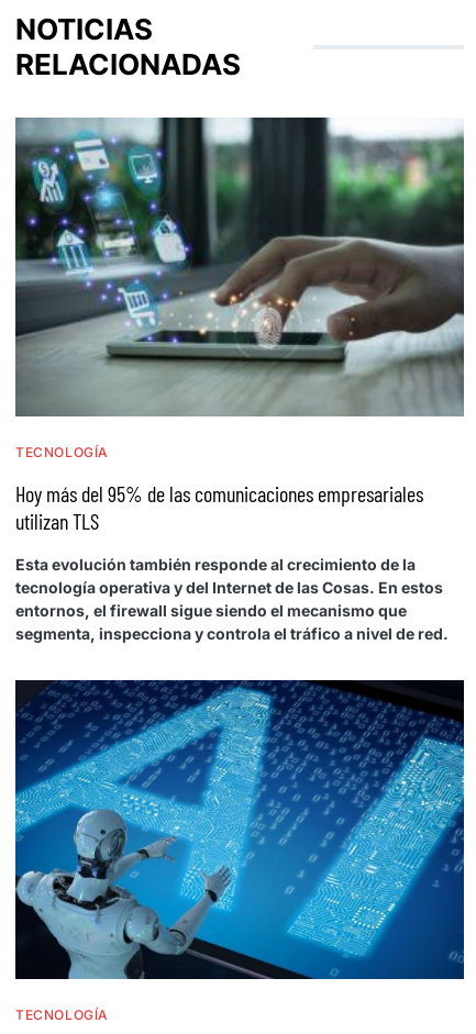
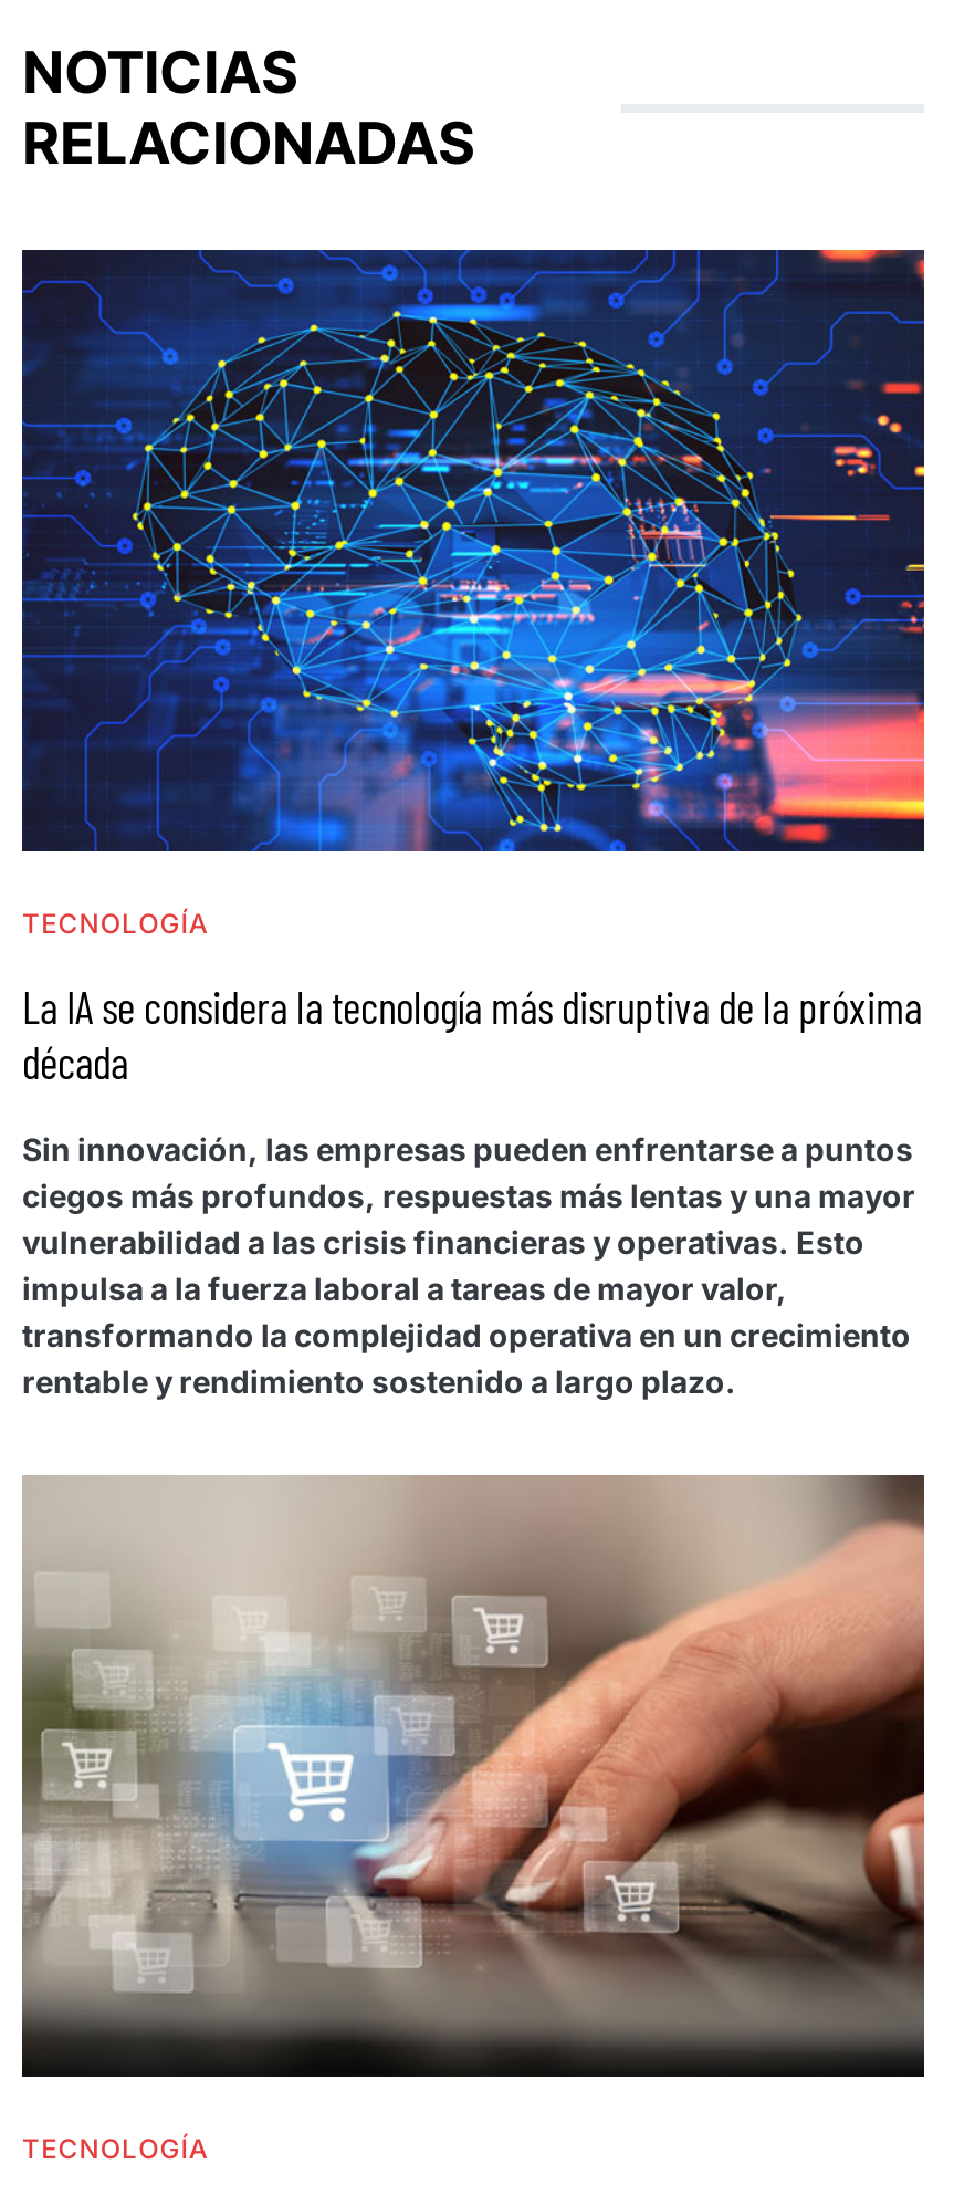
[14,116,465,418] [image] -> [20,248,926,854] [image]
[15,480,423,533] Hoy más del 95% de las comunicaciones empresariales | utilizan TLS -> [22,979,922,1087] La IA se considera la tecnología más disruptiva de la próxima | década
[15,554,449,642] Esta evolución también responde al crecimiento de la | tecnología operativa y del Internet de las Cosas. En estos | entornos, el firewall sigue siendo el mecanismo que | segmenta, inspecciona y controla el tráfico a nivel de red. -> [22,1129,915,1399] Sin innovación, las empresas pueden enfrentarse a puntos | ciegos más profundos, respuestas más lentas y una mayor | vulnerabilidad a las crisis financieras y operativas. Esto | impulsa a la fuerza laboral a tareas de mayor valor, | transformando la complejidad operativa en un crecimiento | rentable y rendimiento sostenido a largo plazo.
[14,679,465,980] [image] -> [20,1473,926,2079] [image]

